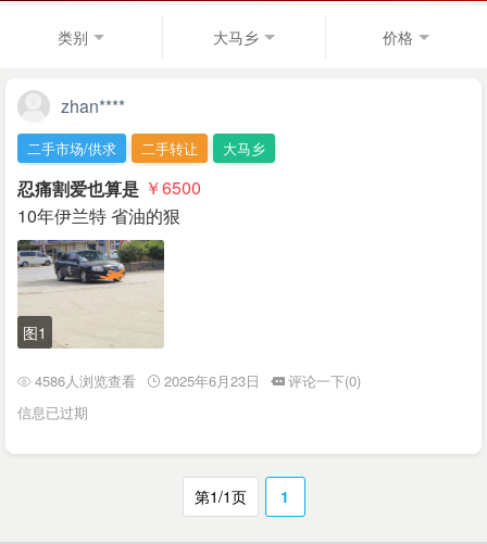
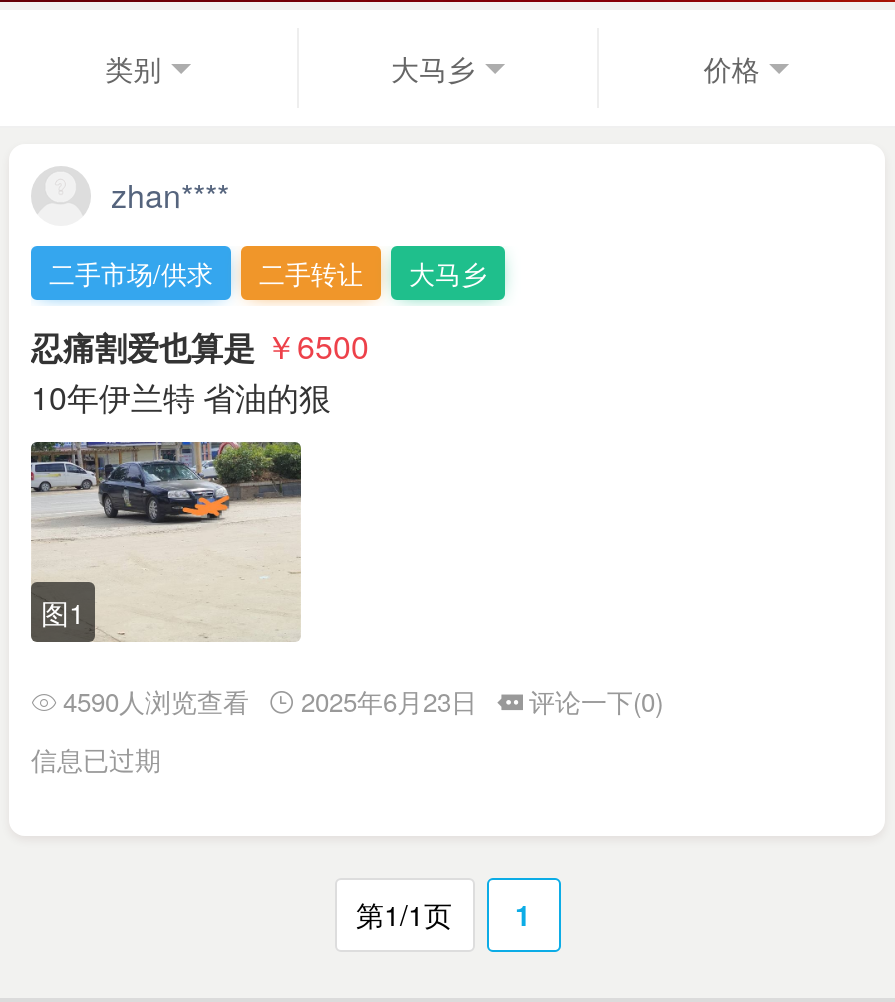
[35,370,361,390] 4586人浏览查看 2025年6月23日 评论一下(0) -> [63,681,663,719] 4590人浏览查看 2025年6月23日 评论一下(0)

